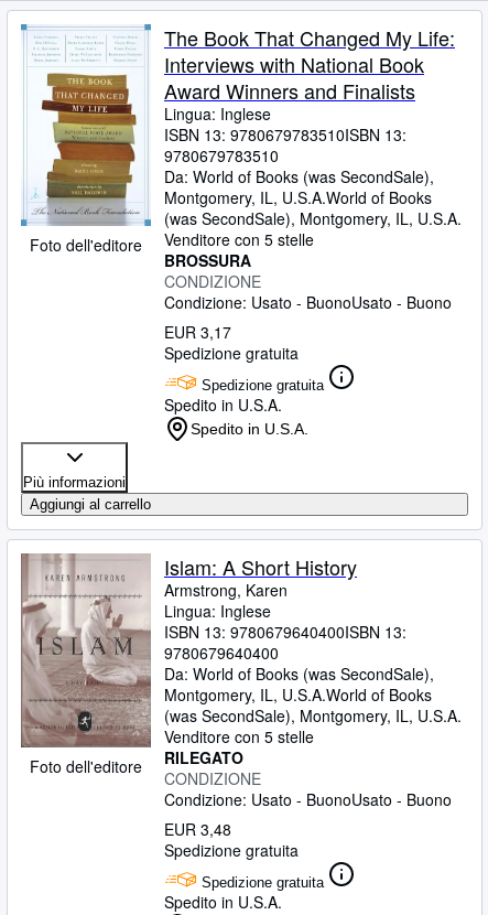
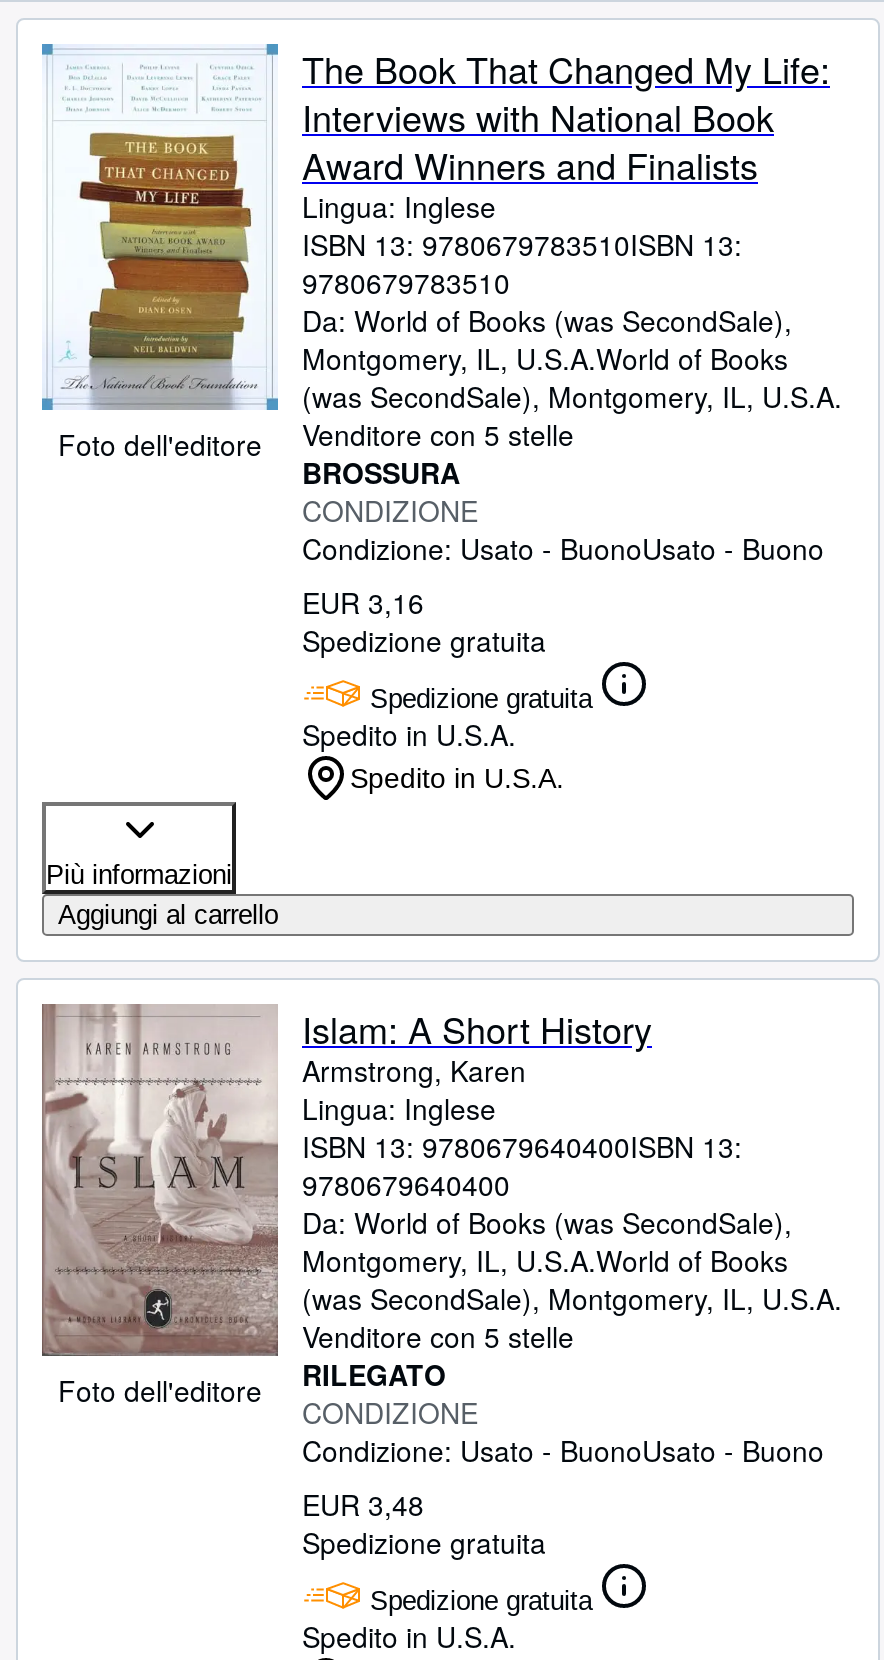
[164,321,231,343] EUR 3,17 -> [302,582,424,622] EUR 3,16

